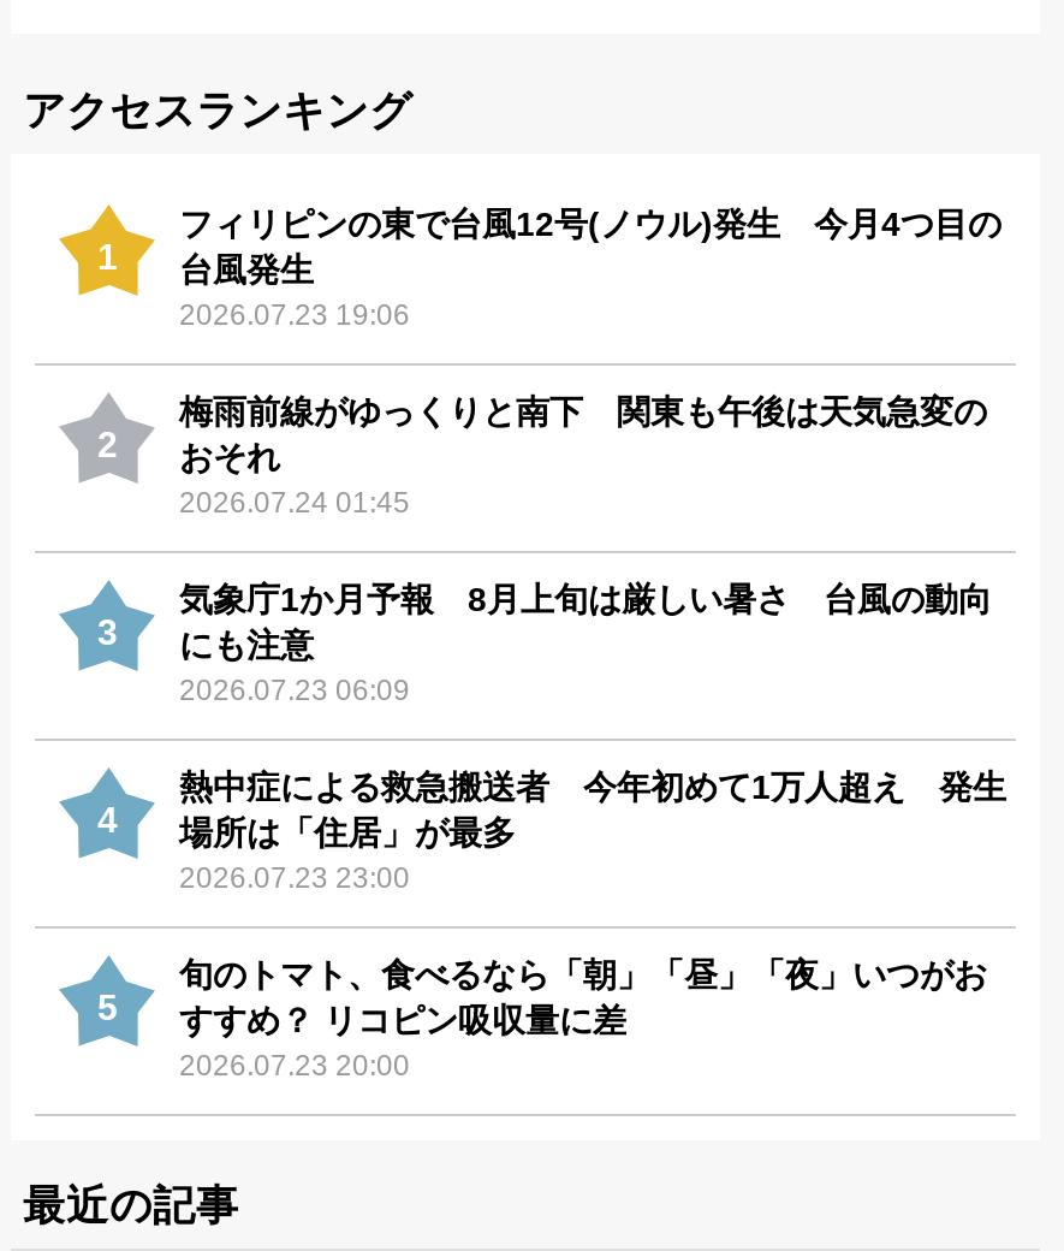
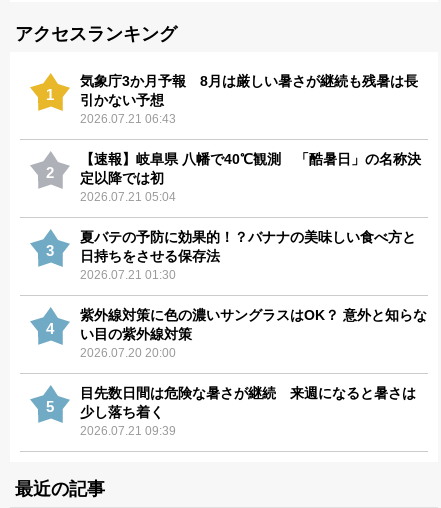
[179,203,1001,331] フィリピンの東で台風12号(ノウル)発生 今月4つ目の | 台風発生 | 2026.07.23 19:06 -> [80,72,418,125] 気象庁3か月予報 8月は厳しい暑さが継続も残暑は長 | 引かない予想 | 2026.07.21 06:43
[179,391,987,518] 梅雨前線がゆっくりと南下 関東も午後は天気急変の | おそれ | 2026.07.24 01:45 -> [80,150,421,203] 【速報】岐阜県 八幡で40℃観測 「酷暑日」の名称決 | 定以降では初 | 2026.07.21 05:04
[179,579,992,706] 気象庁1か月予報 8月上旬は厳しい暑さ 台風の動向 | にも注意 | 2026.07.23 06:09 -> [80,228,416,281] 夏バテの予防に効果的！？バナナの美味しい食べ方と | 日持ちをさせる保存法 | 2026.07.21 01:30
[179,766,1006,894] 熱中症による救急搬送者 今年初めて1万人超え 発生 | 場所は「住居」が最多 | 2026.07.23 23:00 -> [80,306,427,359] 紫外線対策に色の濃いサングラスはOK？ 意外と知らな | い目の紫外線対策 | 2026.07.20 20:00
[179,954,987,1081] 旬のトマト、食べるなら「朝」「昼」「夜」いつがお | すすめ？ リコピン吸収量に差 | 2026.07.23 20:00 -> [80,384,416,437] 目先数日間は危険な暑さが継続 来週になると暑さは | 少し落ち着く | 2026.07.21 09:39

